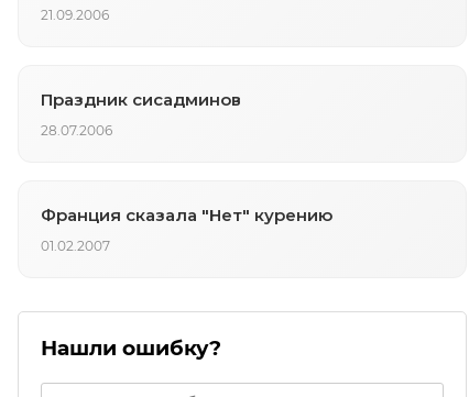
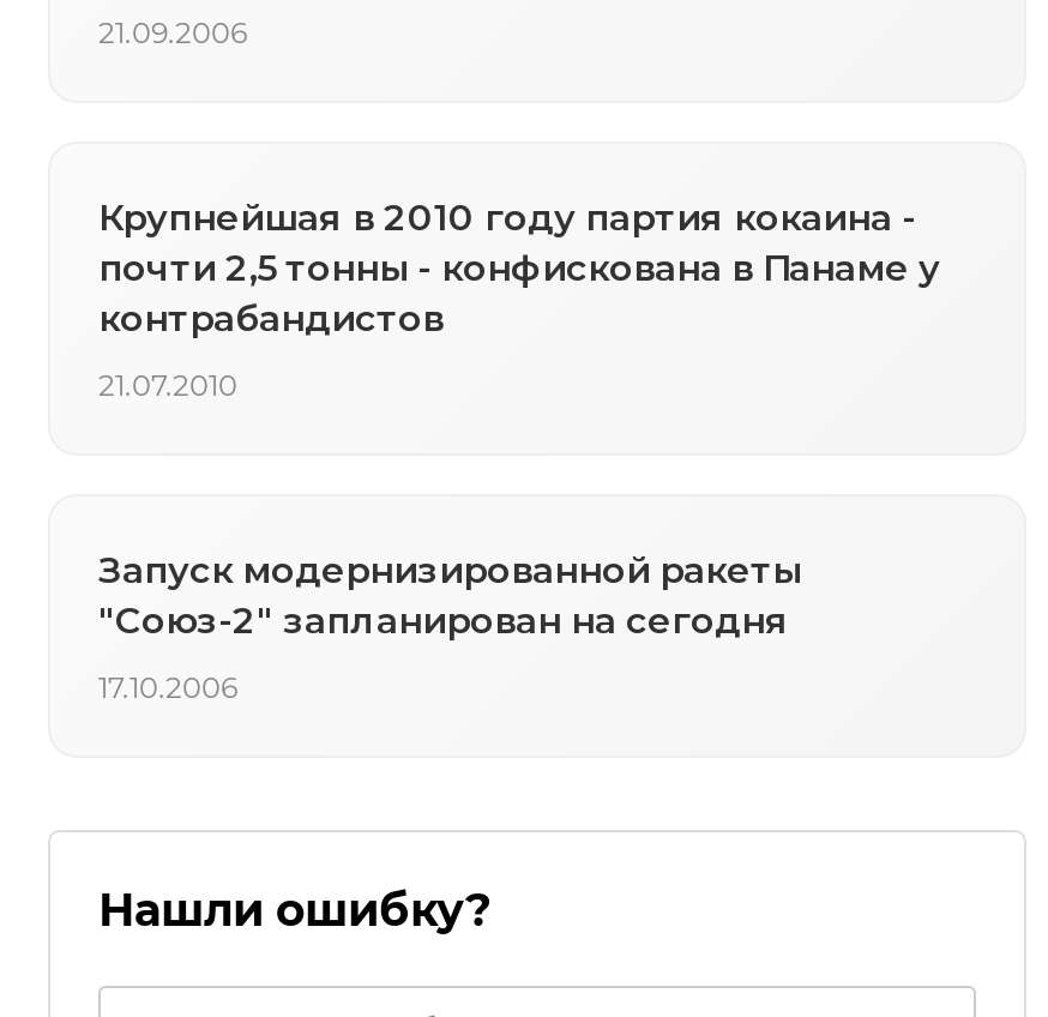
[41,89,241,110] Праздник сисадминов -> [98,193,940,340] Крупнейшая в 2010 году партия кокаина - | почти 2,5 тонны - конфискована в Панаме у | контрабандистов
[41,122,112,138] 28.07.2006 -> [98,366,237,402] 21.07.2010
[41,204,332,225] Франция сказала "Нет" курению -> [98,546,801,642] Запуск модернизированной ракеты | "Союз-2" запланирован на сегодня
[41,237,110,254] 01.02.2007 -> [98,668,237,704] 17.10.2006

